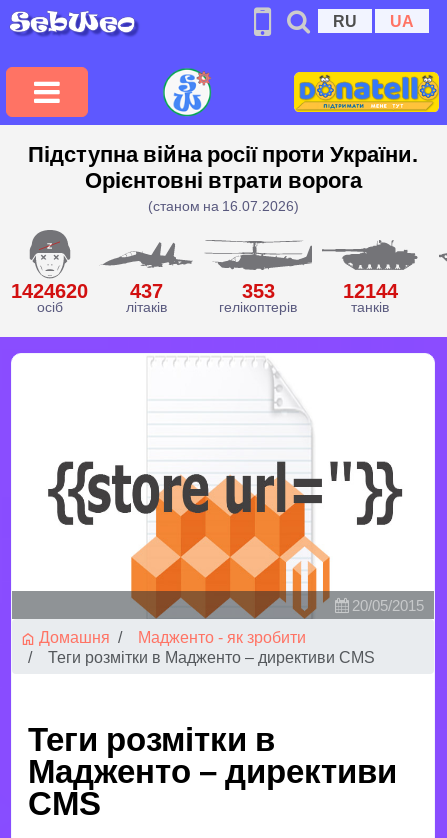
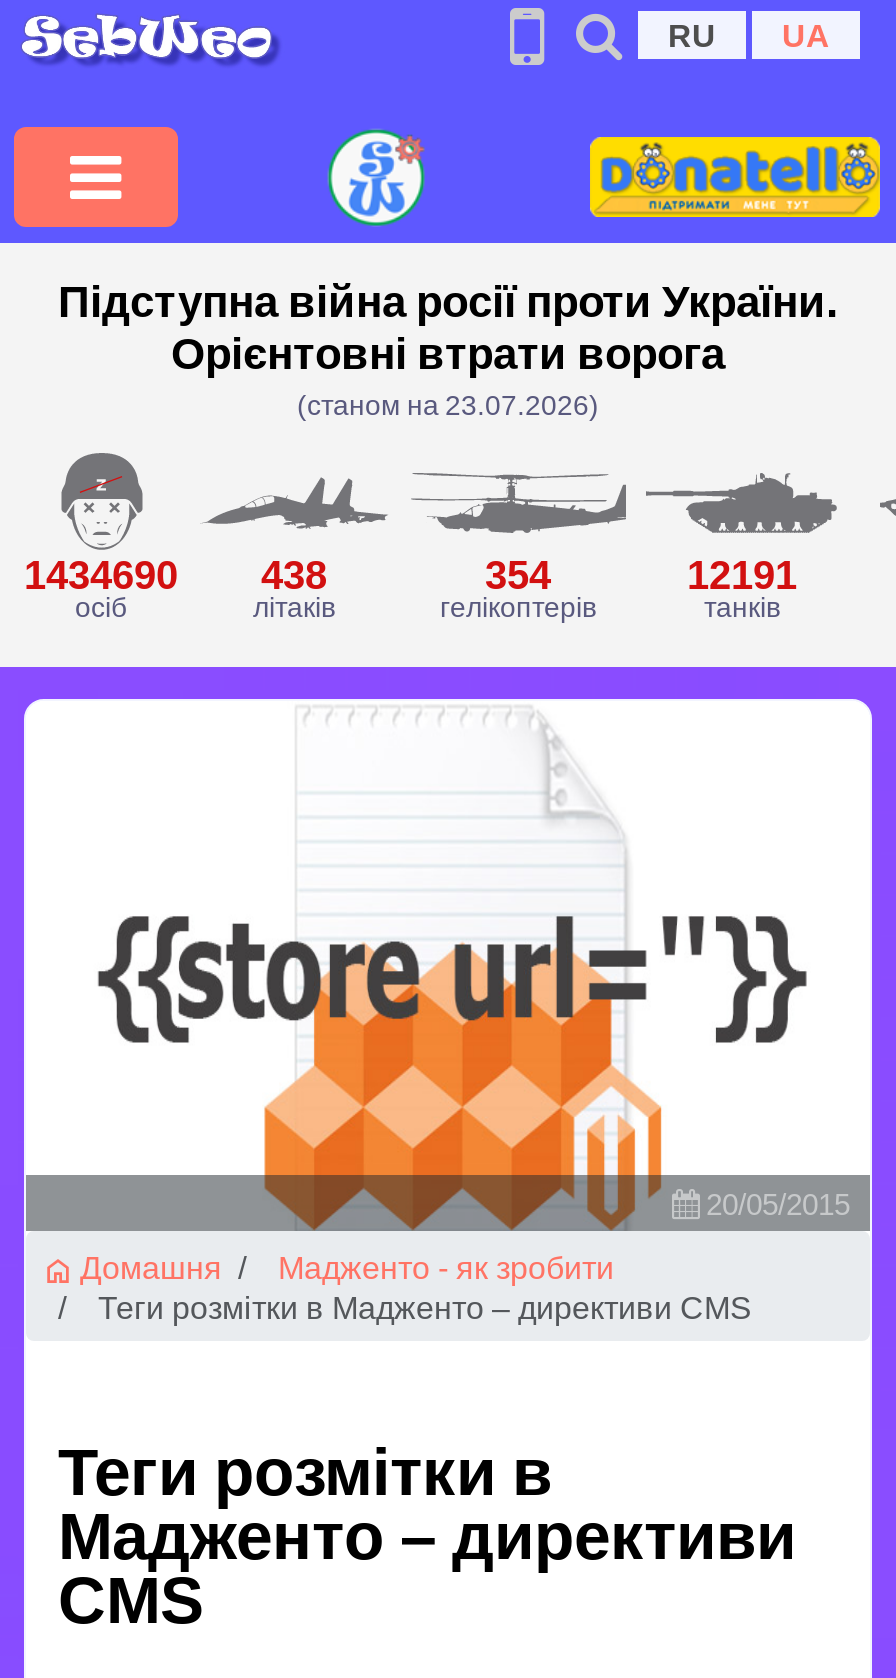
[147,196,298,215] (станом на 16.07.2026) -> [297,385,599,423] (станом на 23.07.2026)
[11,277,88,302] 1424620 -> [24,547,178,597] 1434690
[129,277,162,302] 437 -> [261,547,327,597] 438
[241,277,274,302] 353 -> [485,547,551,597] 354
[342,277,397,302] 12144 -> [687,547,797,597] 12191

